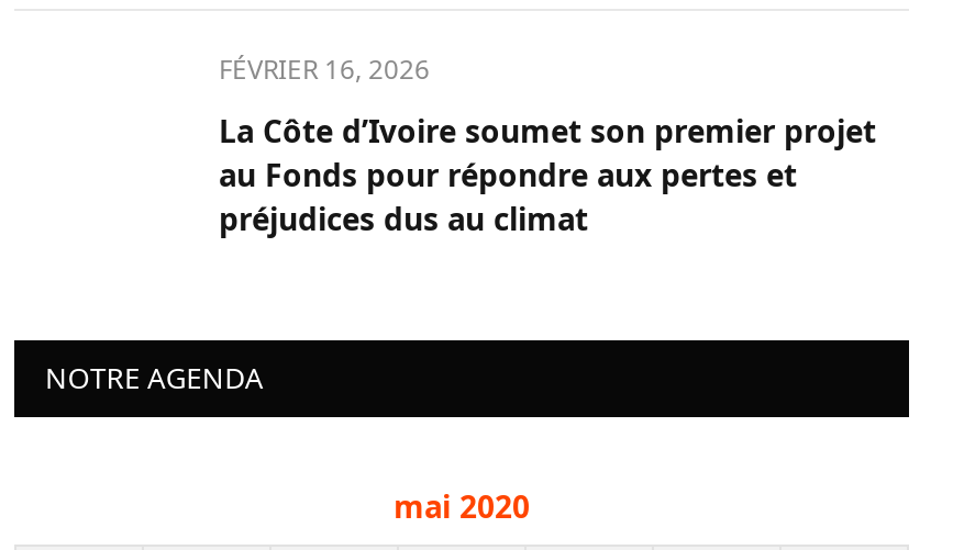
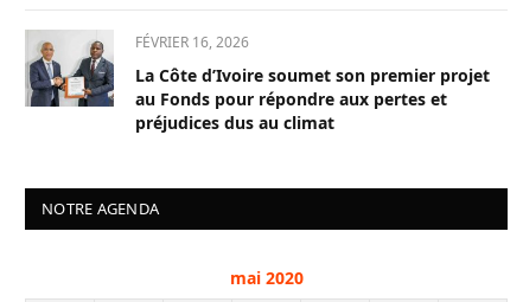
none -> [25,30,115,108] [image]

